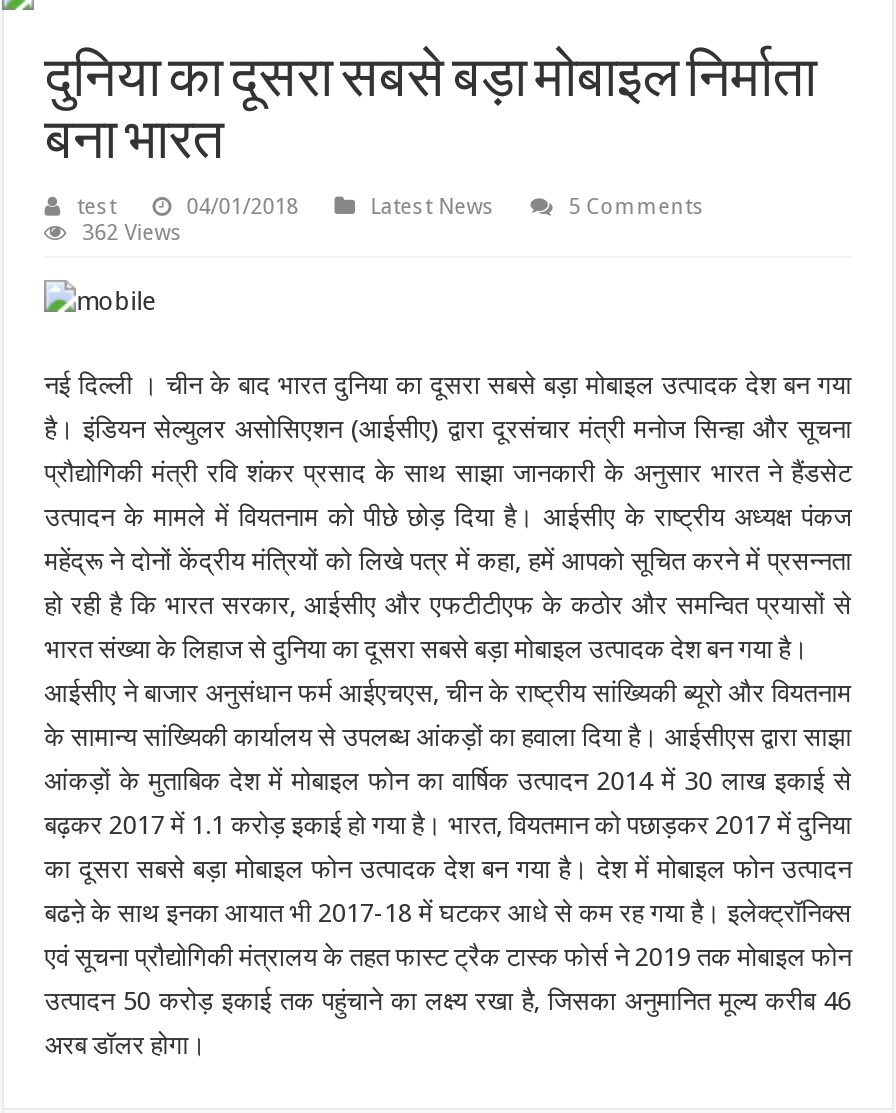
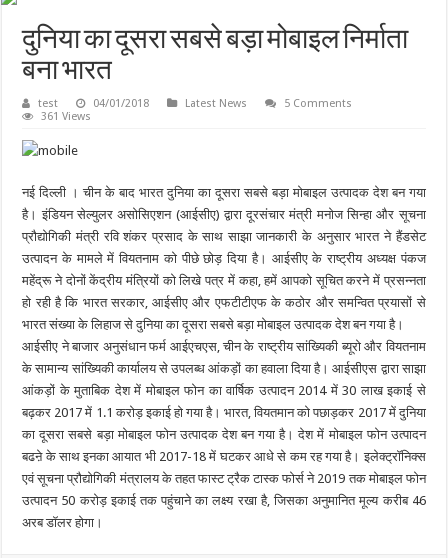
[82,220,182,246] 362 Views -> [41,110,91,123] 361 Views

